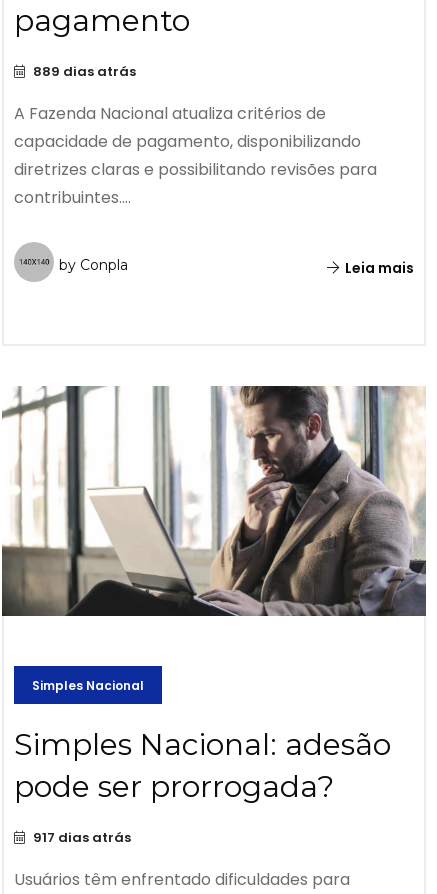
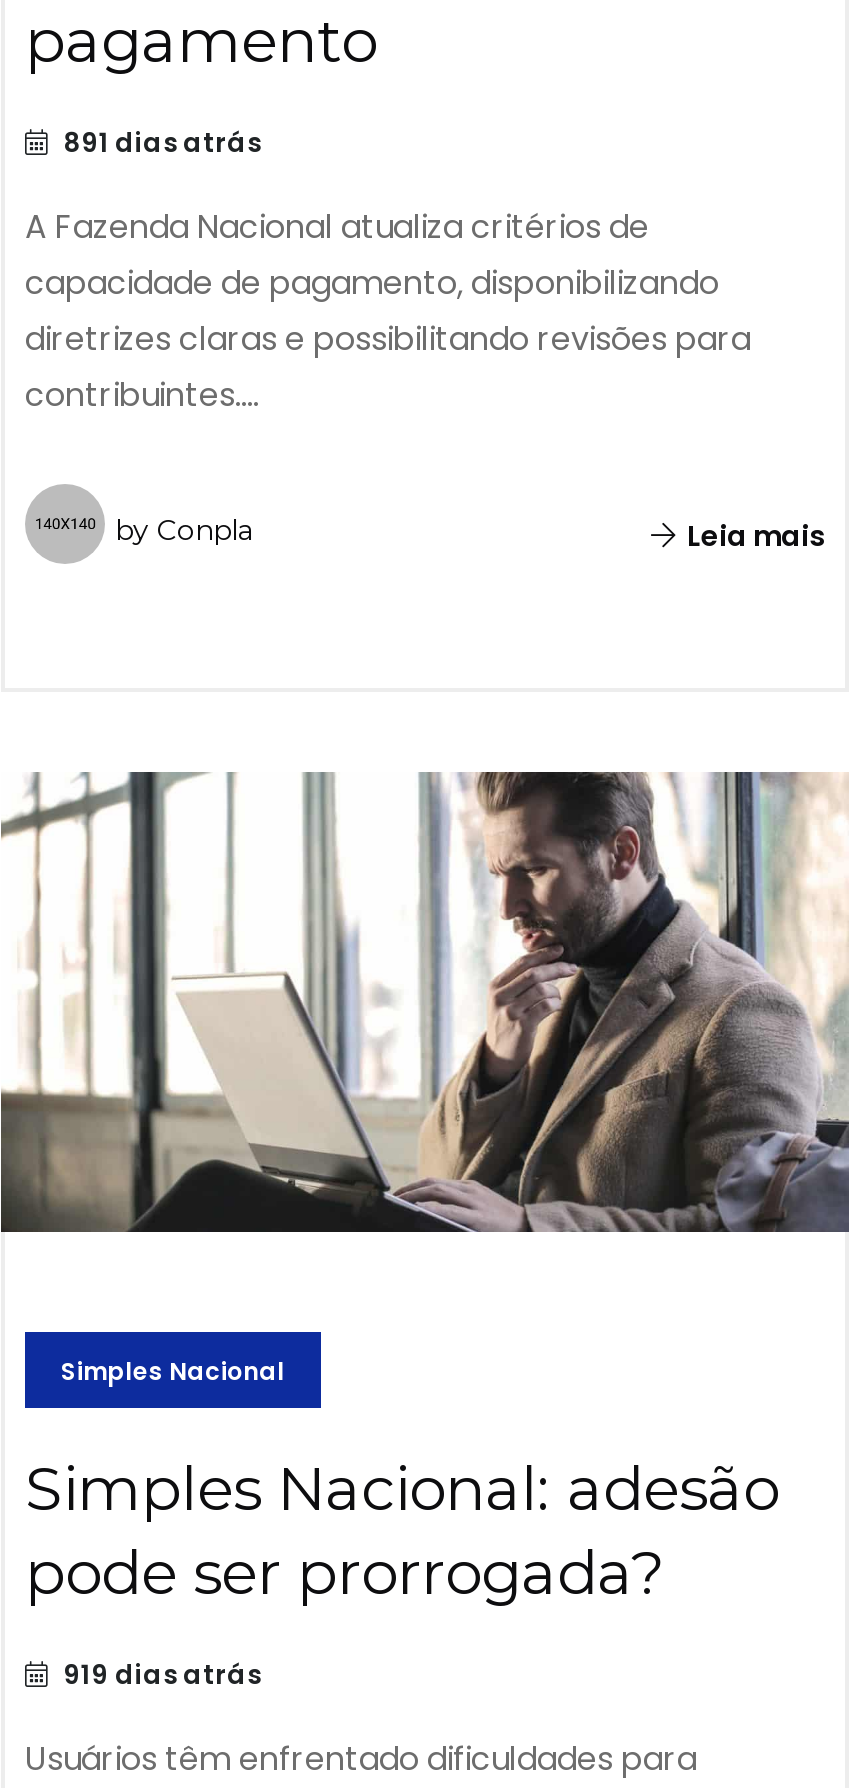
[30,62,136,81] 889 dias atrás -> [57,125,261,163] 891 dias atrás
[30,828,131,847] 917 dias atrás -> [57,1657,261,1695] 919 dias atrás

